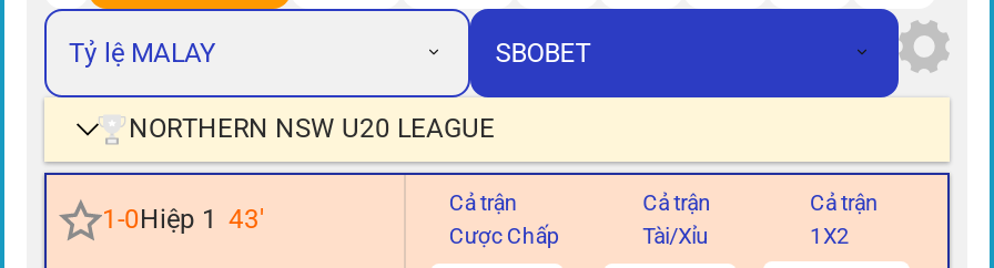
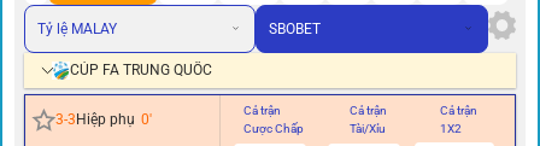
[129,112,495,143] NORTHERN NSW U20 LEAGUE -> [70,61,212,78] CÚP FA TRUNG QUỐC
[102,203,260,234] 1 - 0Hiệp 1 43 -> [55,111,149,127] 3 - 3Hiệp phụ 0

